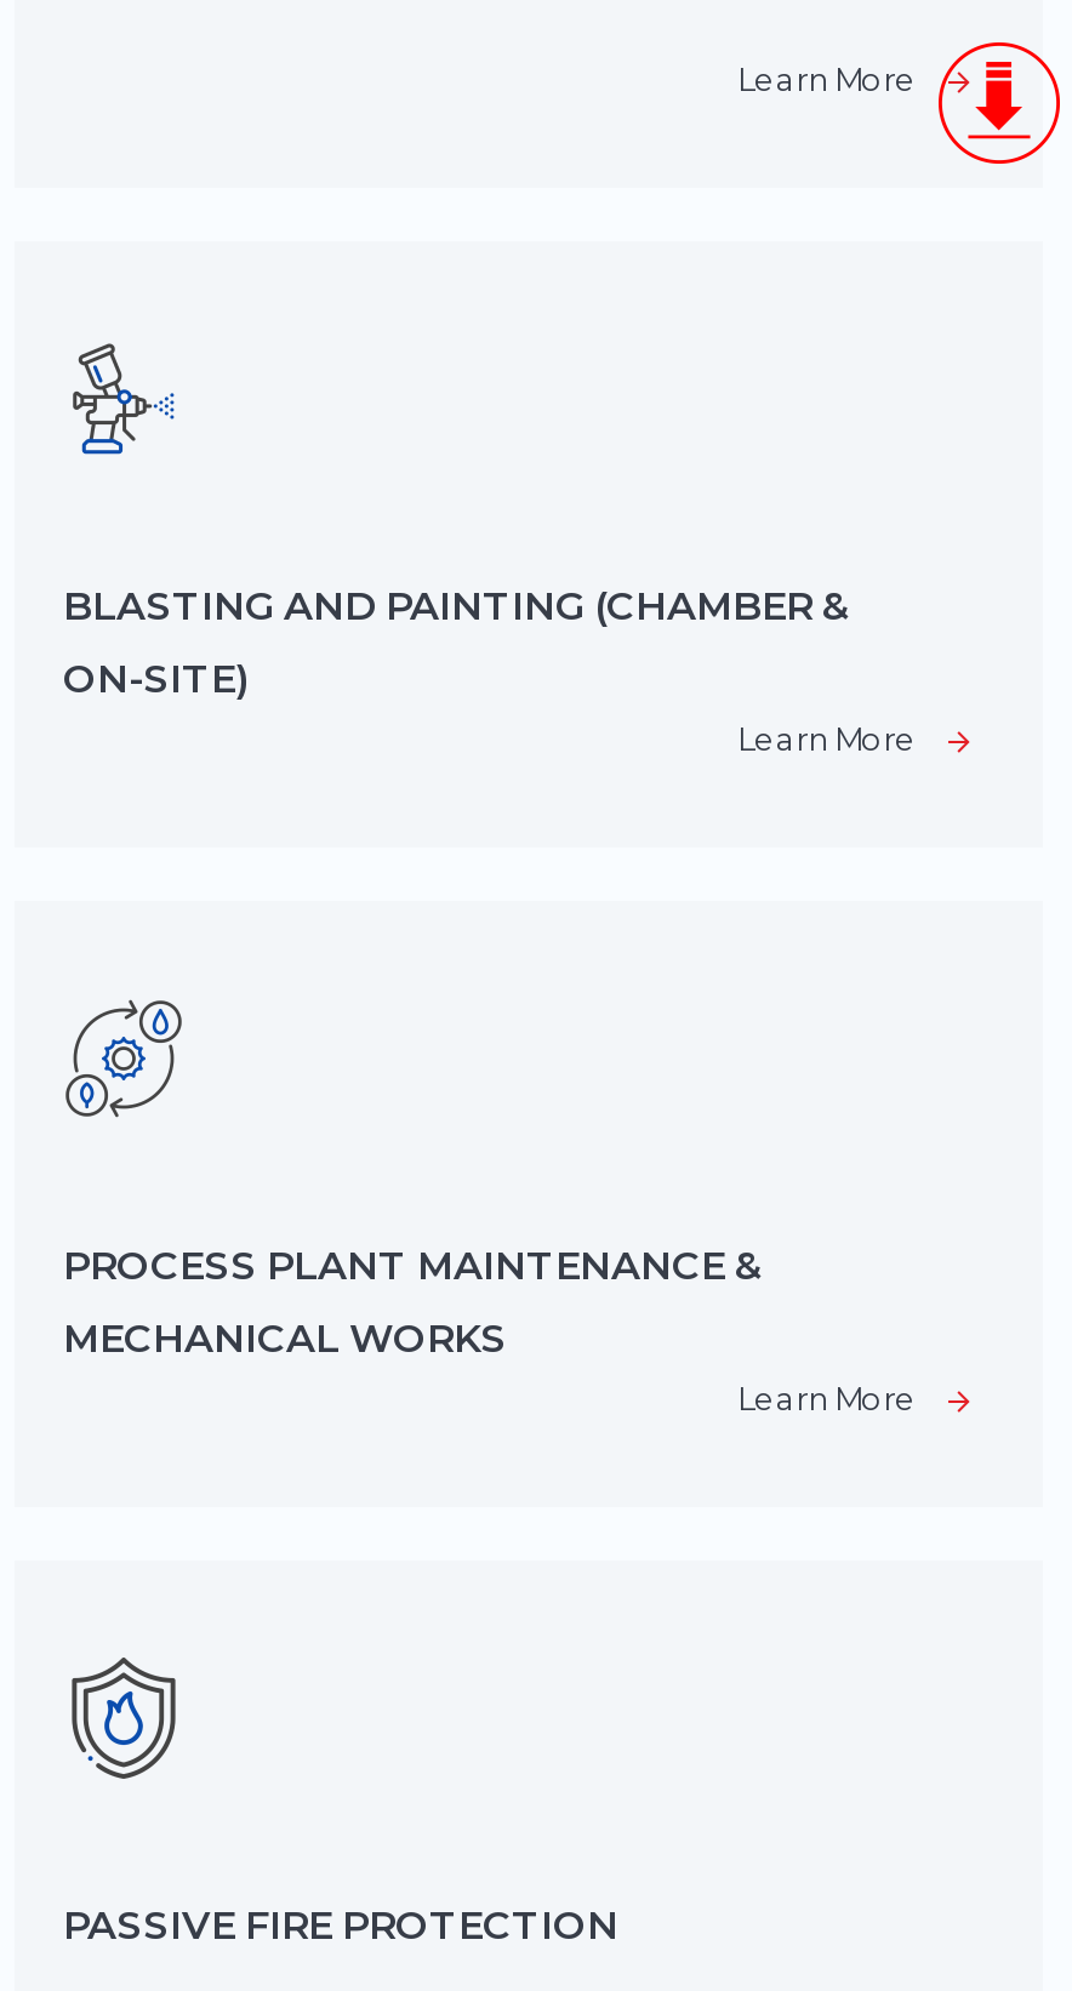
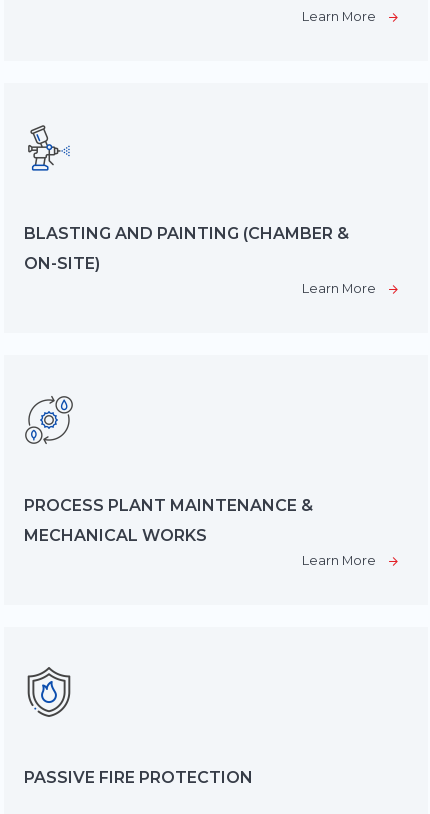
[936,40,1062,166] [image] -> none

